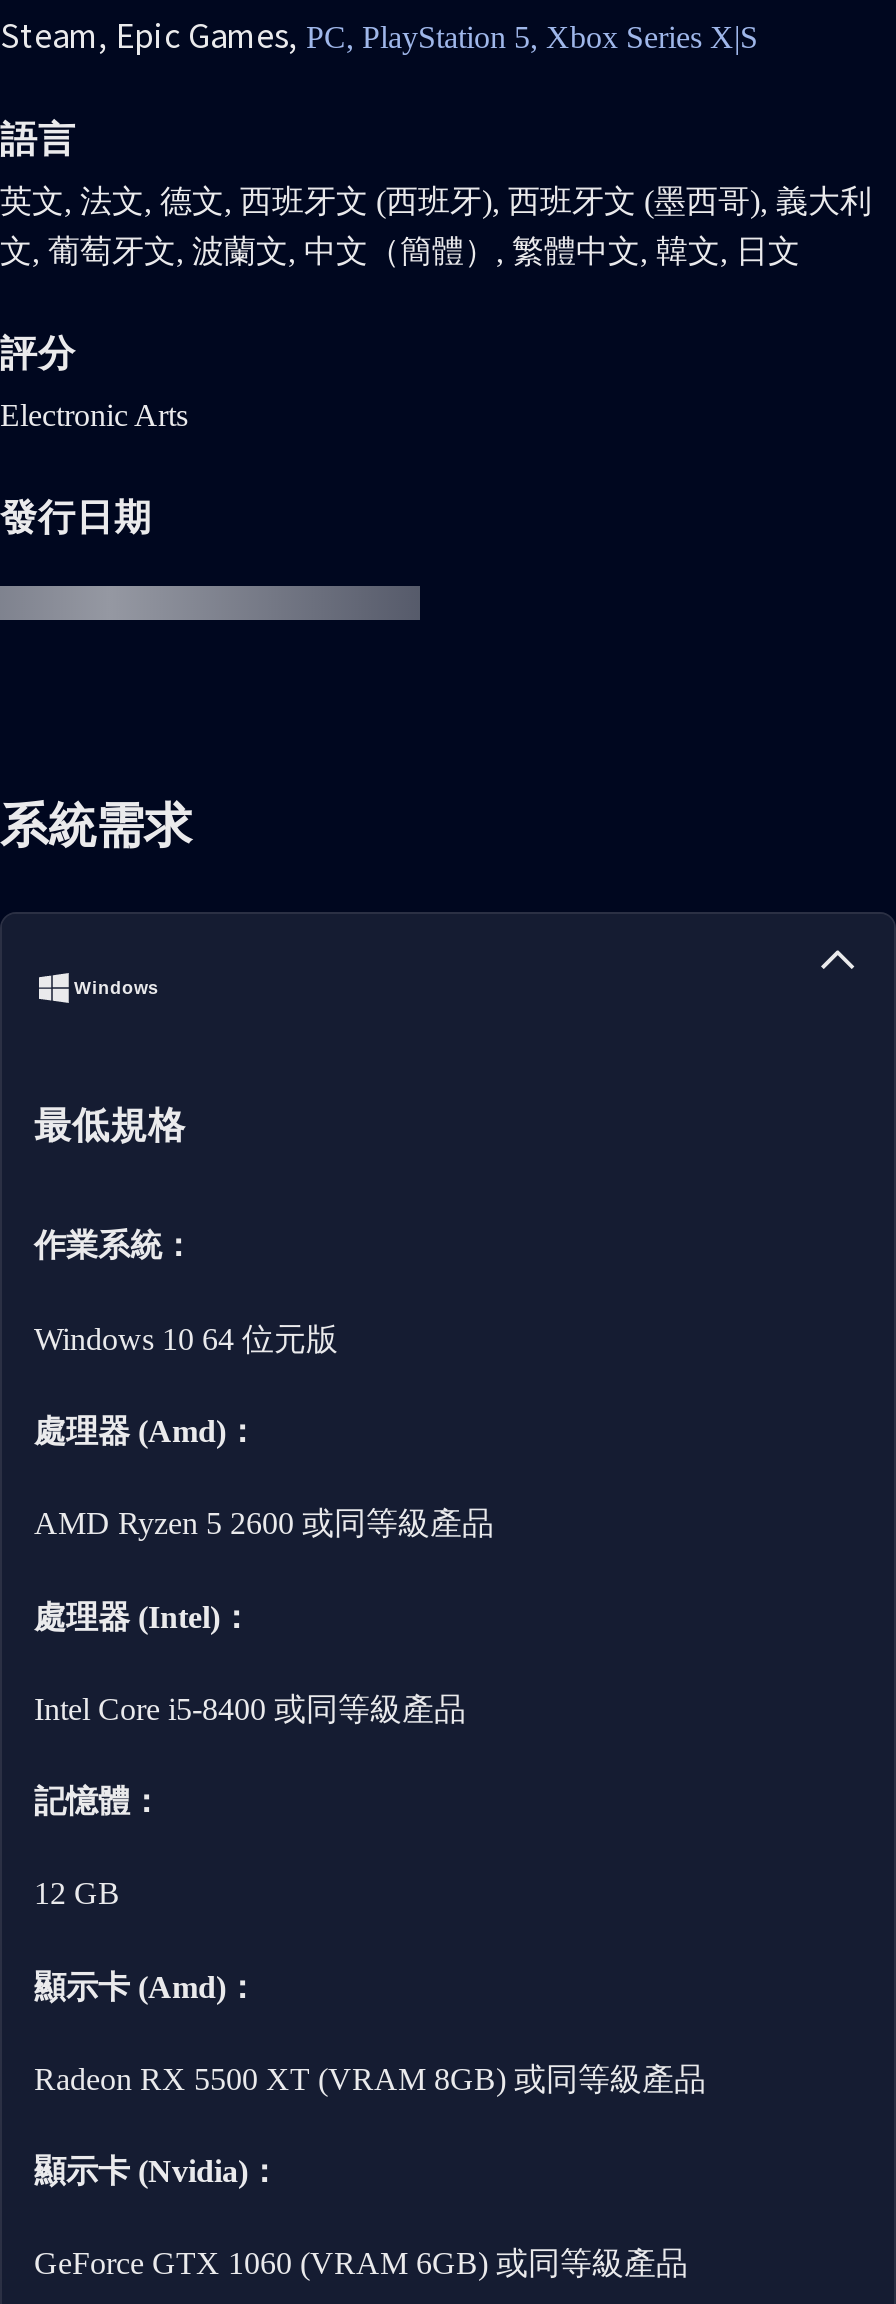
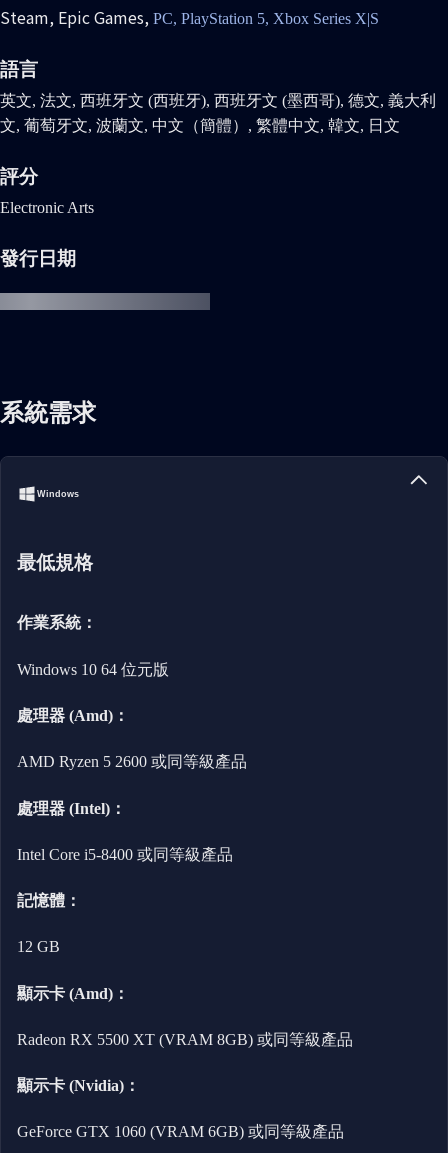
[0,183,872,217] 英文, 法文, 德文, 西班牙文 (西班牙), 西班牙文 (墨西哥), 義大利 -> [0,92,436,109] 英文, 法文, 西班牙文 (西班牙), 西班牙文 (墨西哥), 德文, 義大利

